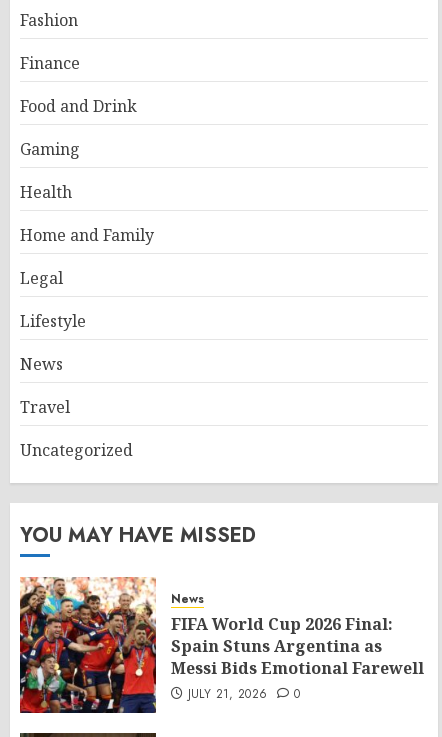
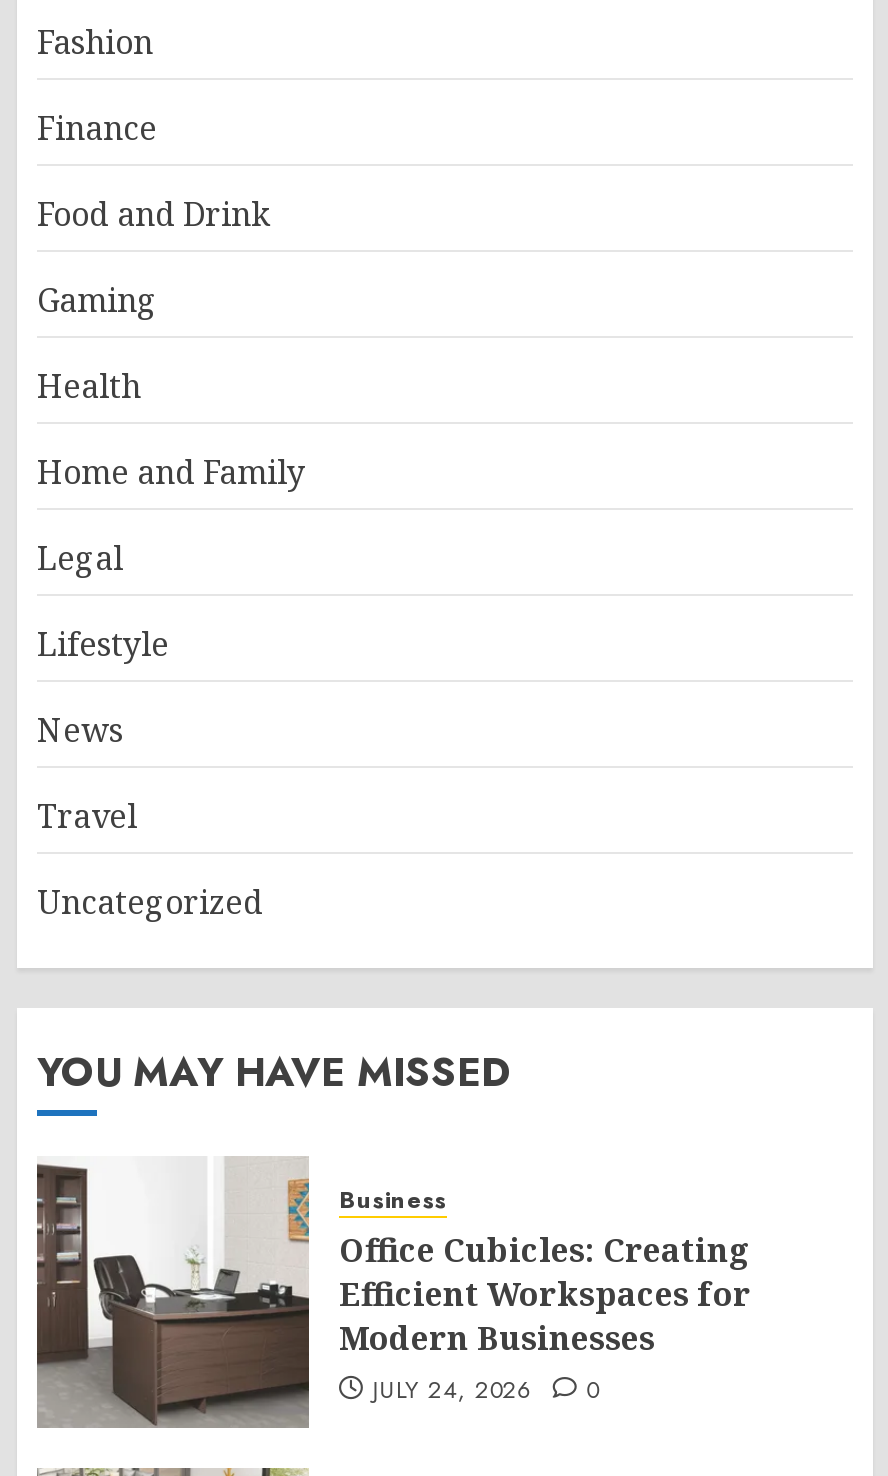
[19,576,424,714] [image] | News | FIFA World Cup 2026 Final: | Spain Stuns Argentina as | Messi Bids Emotional Farewell | JULY 21, 2026 -> [35,1156,751,1430] [image] | Business | Office Cubicles: Creating | Efficient Workspaces for | Modern Businesses | JULY 24, 2026

